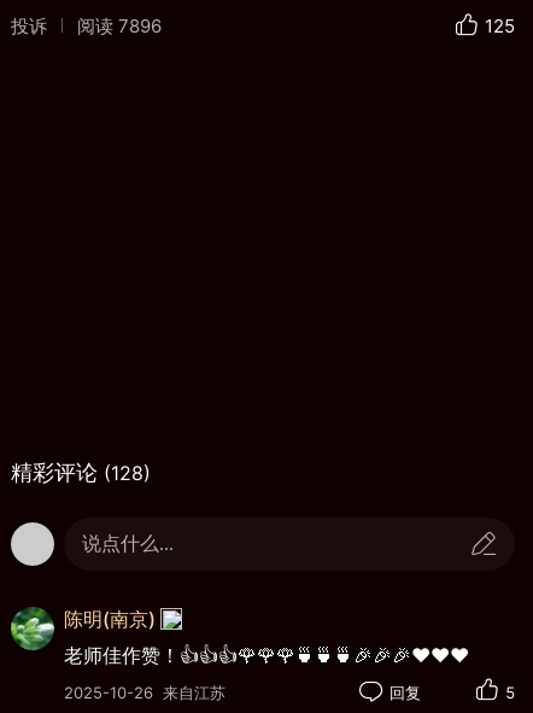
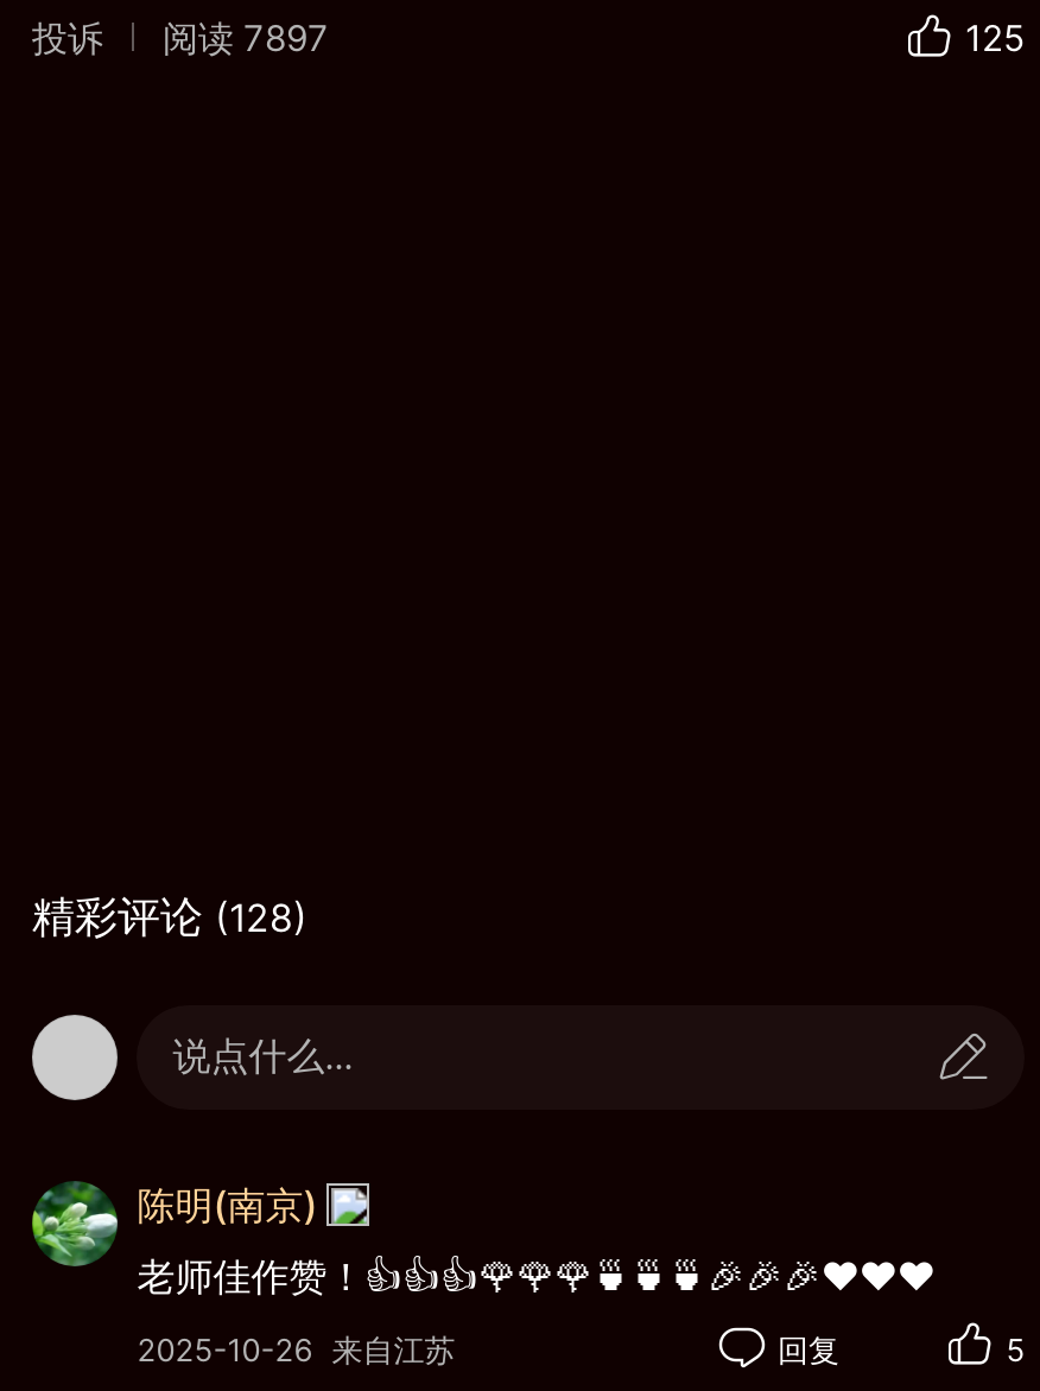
[11,14,162,37] 投诉 阅读 7896 -> [32,14,329,59] 投诉 阅读 7897

